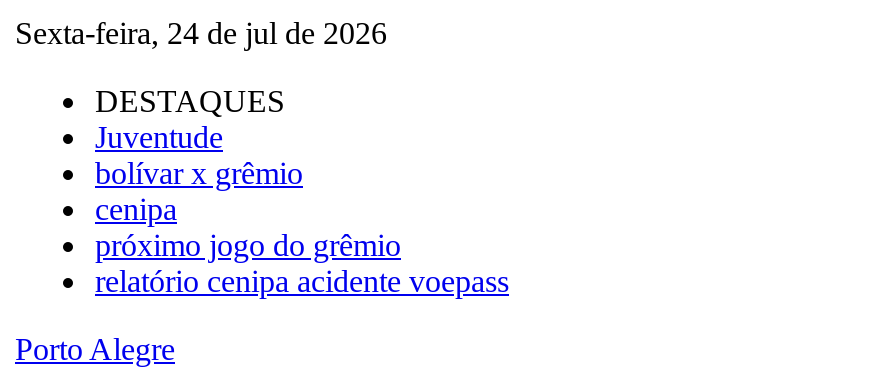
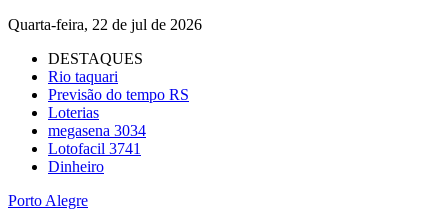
[15,16,387,50] Sexta-feira, 24 de jul de 2026 -> [8,16,202,33] Quarta-feira, 22 de jul de 2026
[95,120,509,298] Juventude | bolívar x grêmio | cenipa | próximo jogo do grêmio | relatório cenipa acidente voepass -> [48,68,189,175] Rio taquari | Previsão do tempo RS | Loterias | megasena 3034 | Lotofacil 3741 | Dinheiro

